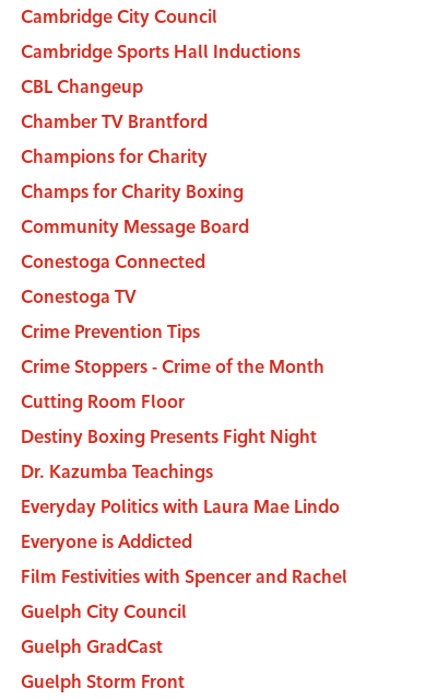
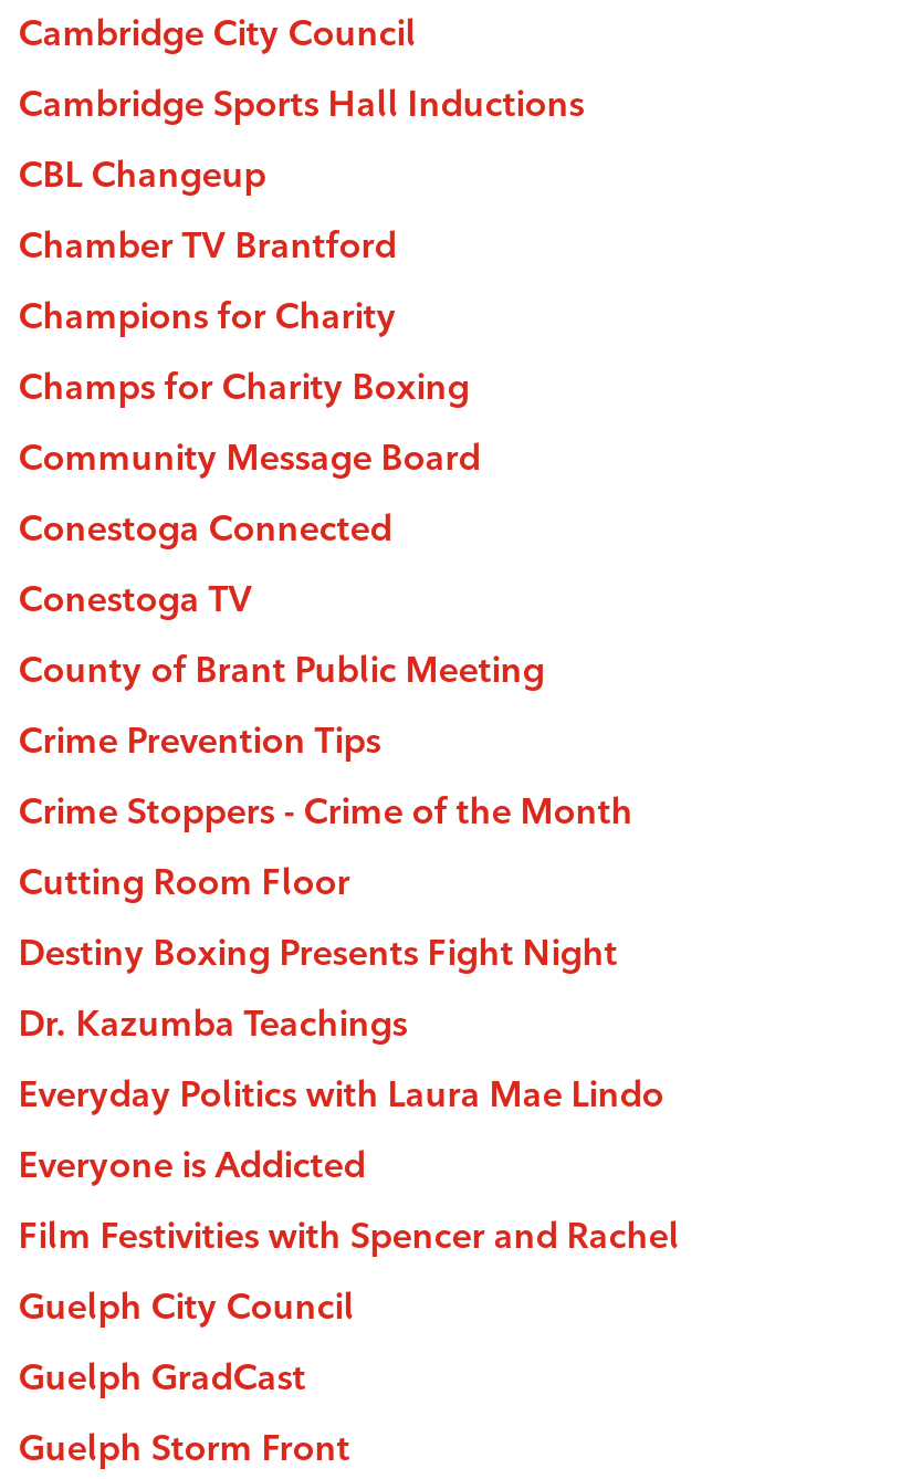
none -> [18,650,545,692] County of Brant Public Meeting

